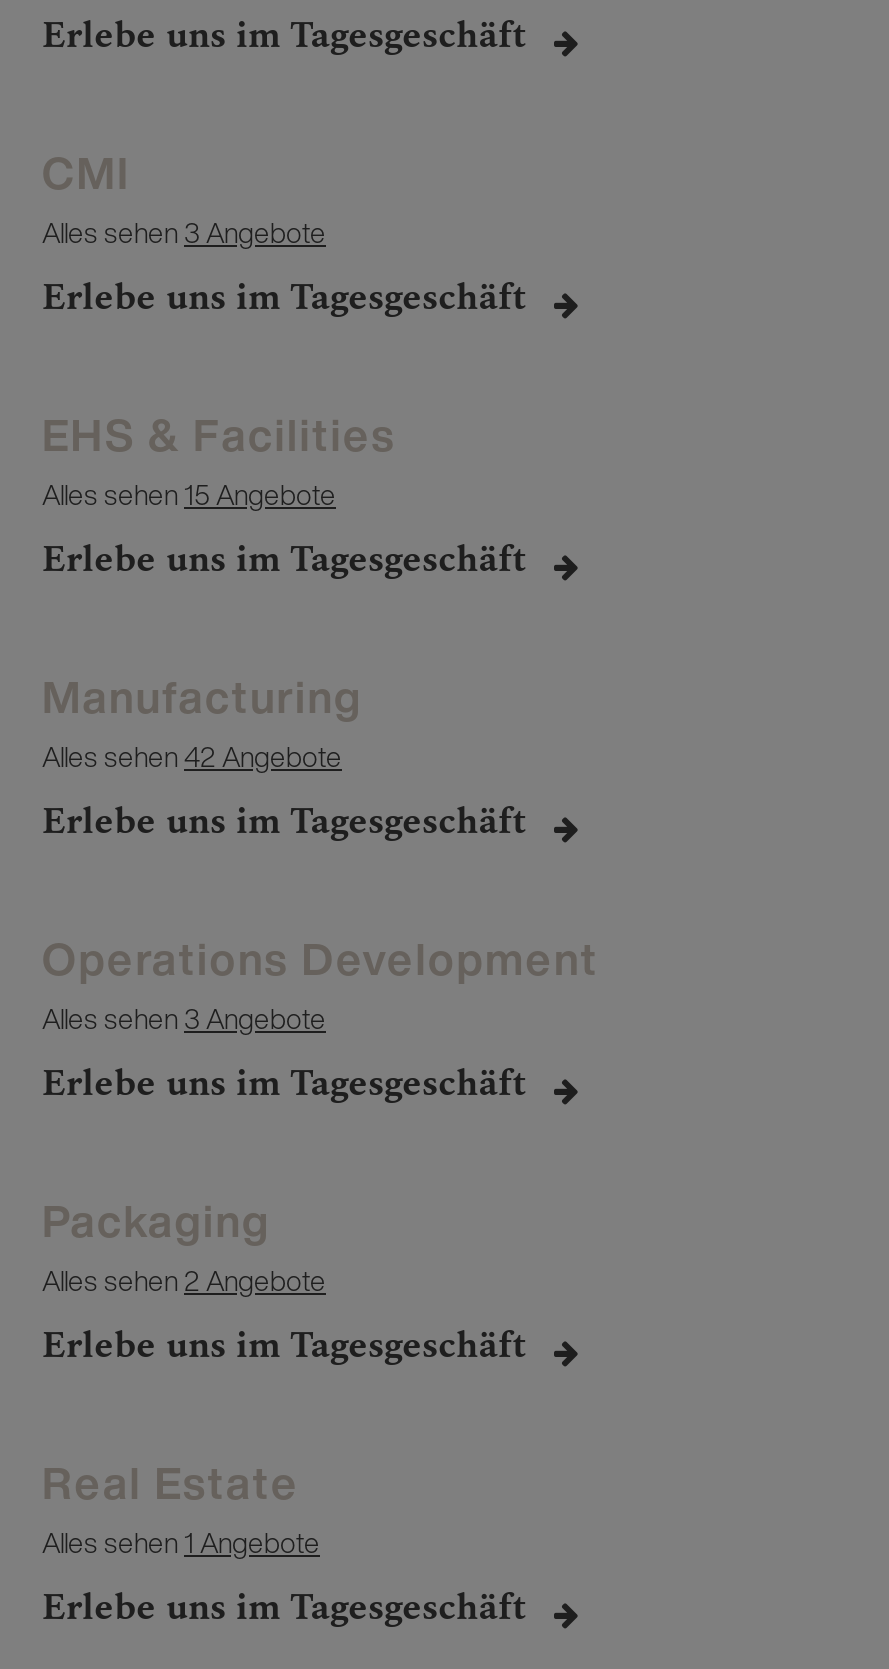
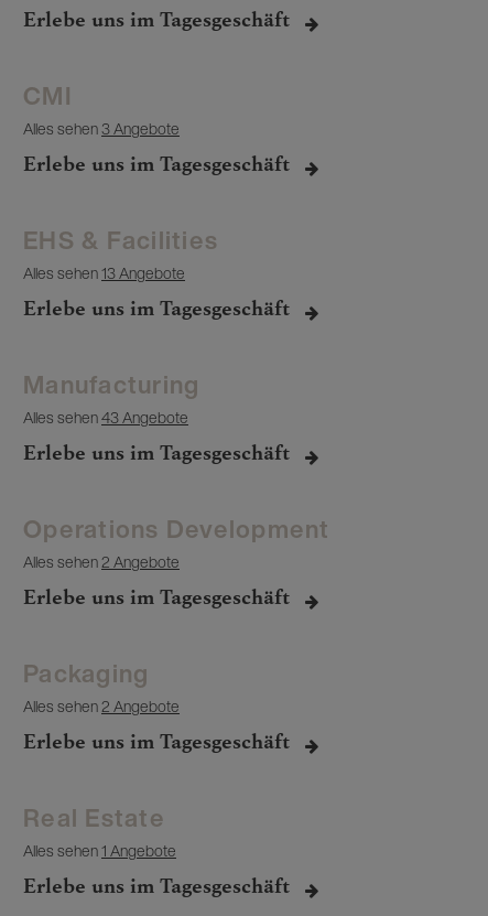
[42,473,336,515] Alles sehen 15 Angebote -> [23,261,185,284] Alles sehen 13 Angebote
[42,735,342,777] Alles sehen 42 Angebote -> [23,406,188,429] Alles sehen 43 Angebote
[42,997,326,1039] Alles sehen 3 Angebote -> [23,550,180,573] Alles sehen 2 Angebote

